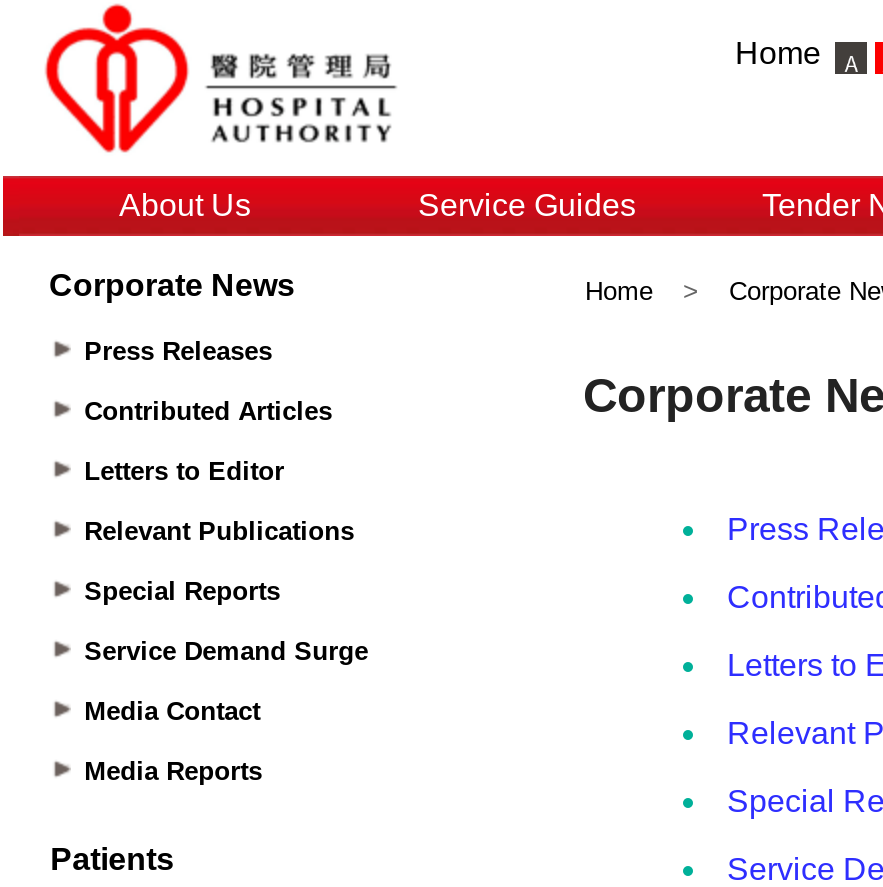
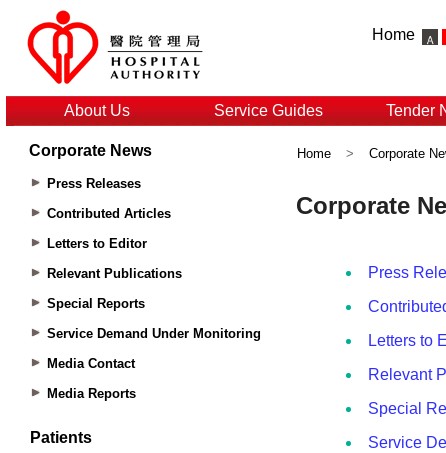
[84,636,368,666] Service Demand Surge -> [47,326,261,341] Service Demand Under Monitoring

